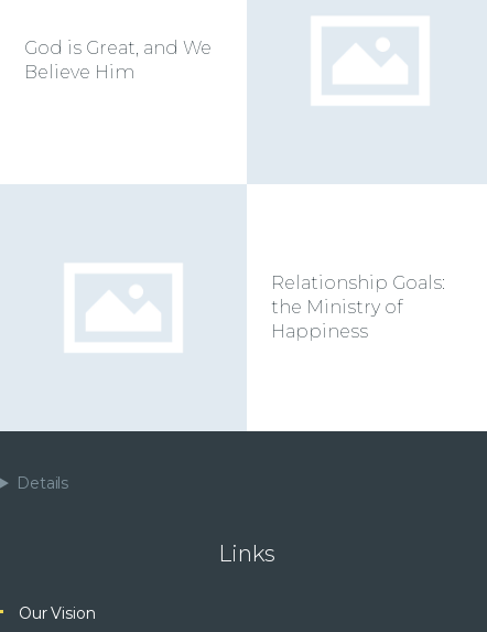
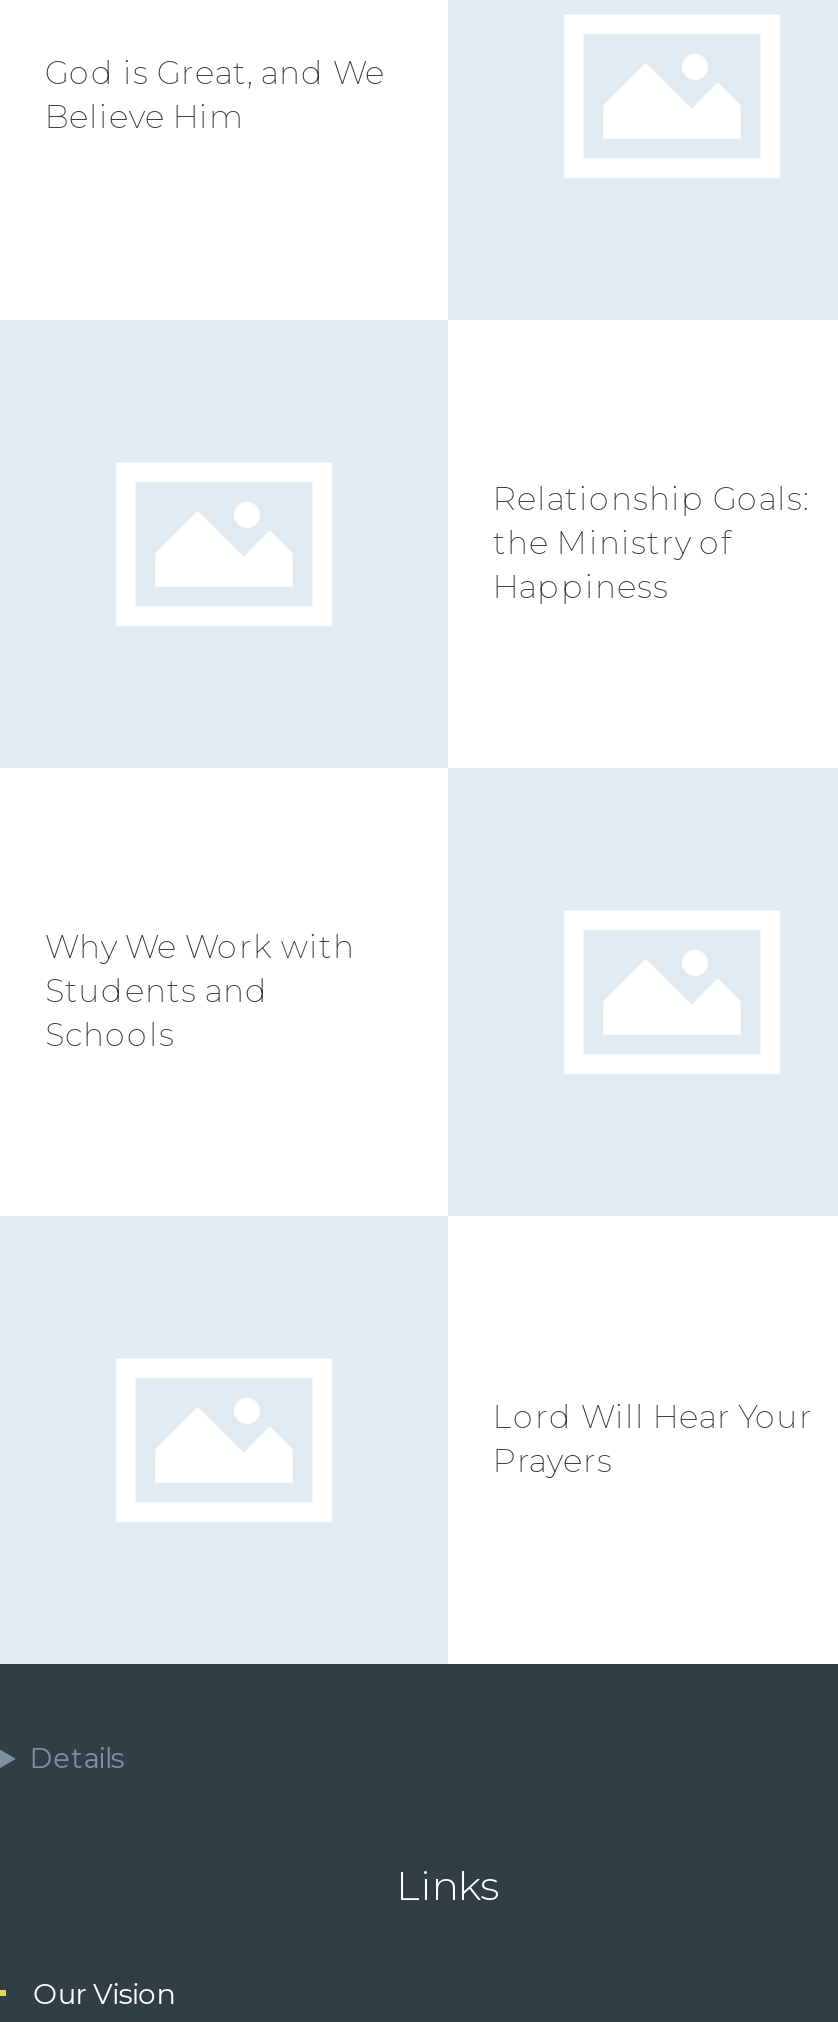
none -> [45,928,355,1054] Why We Work with | Students and | Schools
none -> [493,1398,813,1480] Lord Will Hear Your | Prayers

